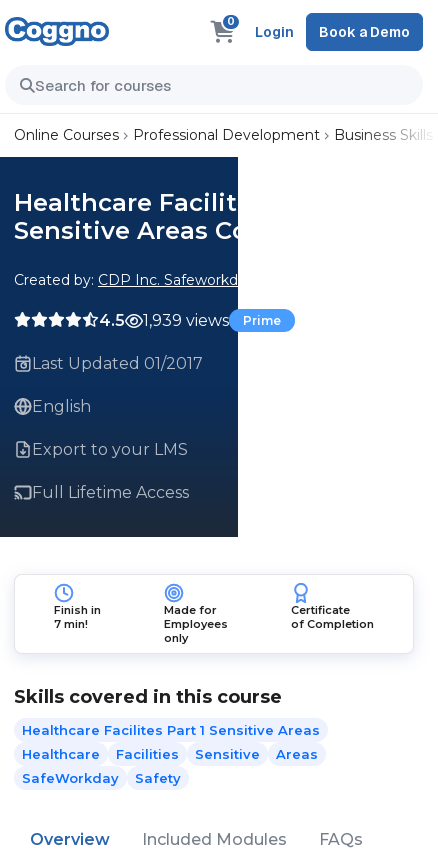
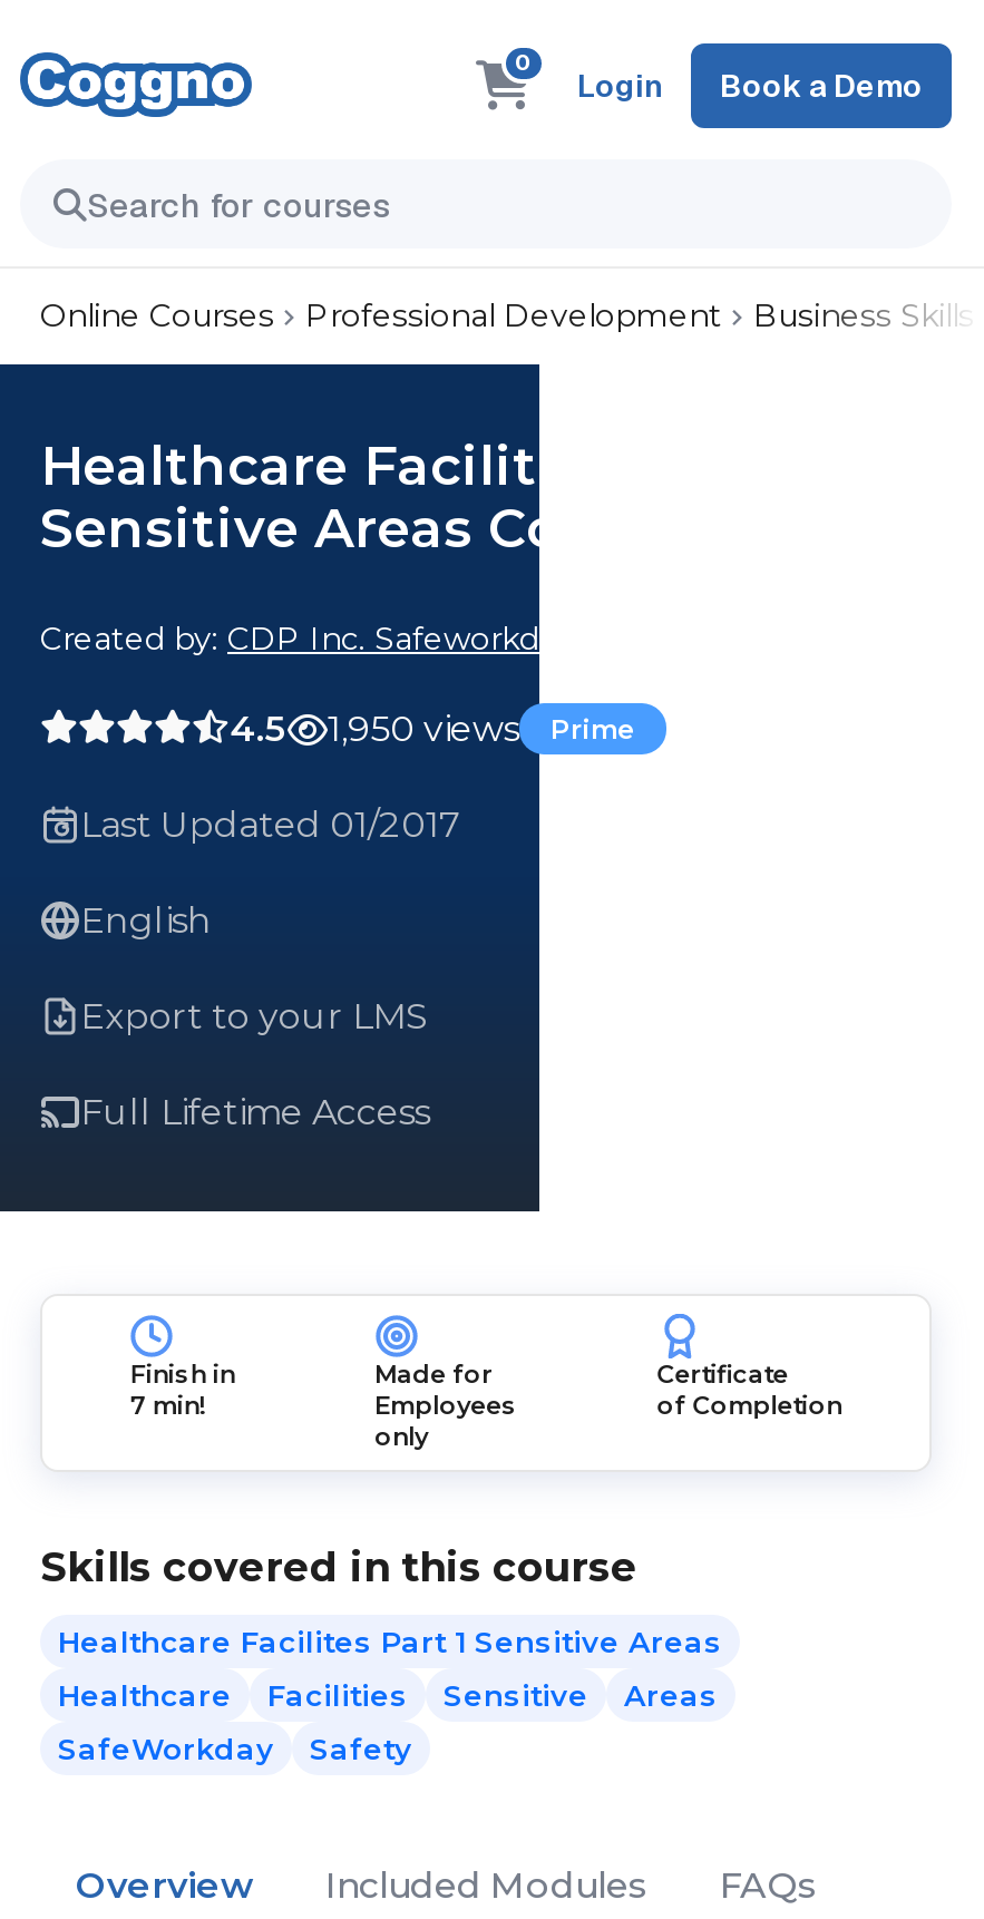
[99,311,281,330] 4.5 1,939 views Prime -> [230,708,635,750] 4.5 1,950 views Prime

